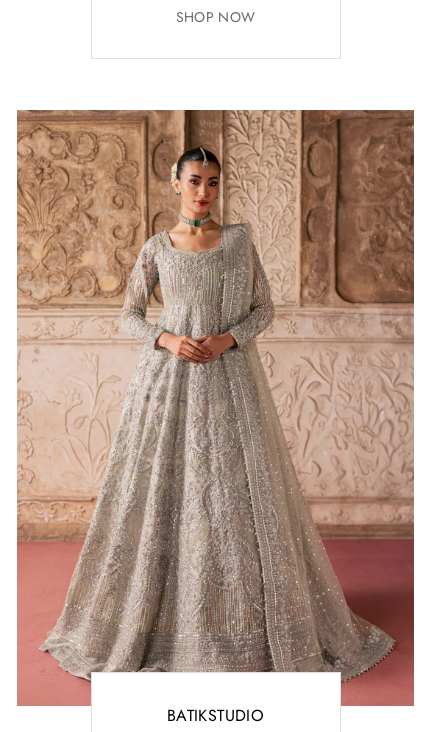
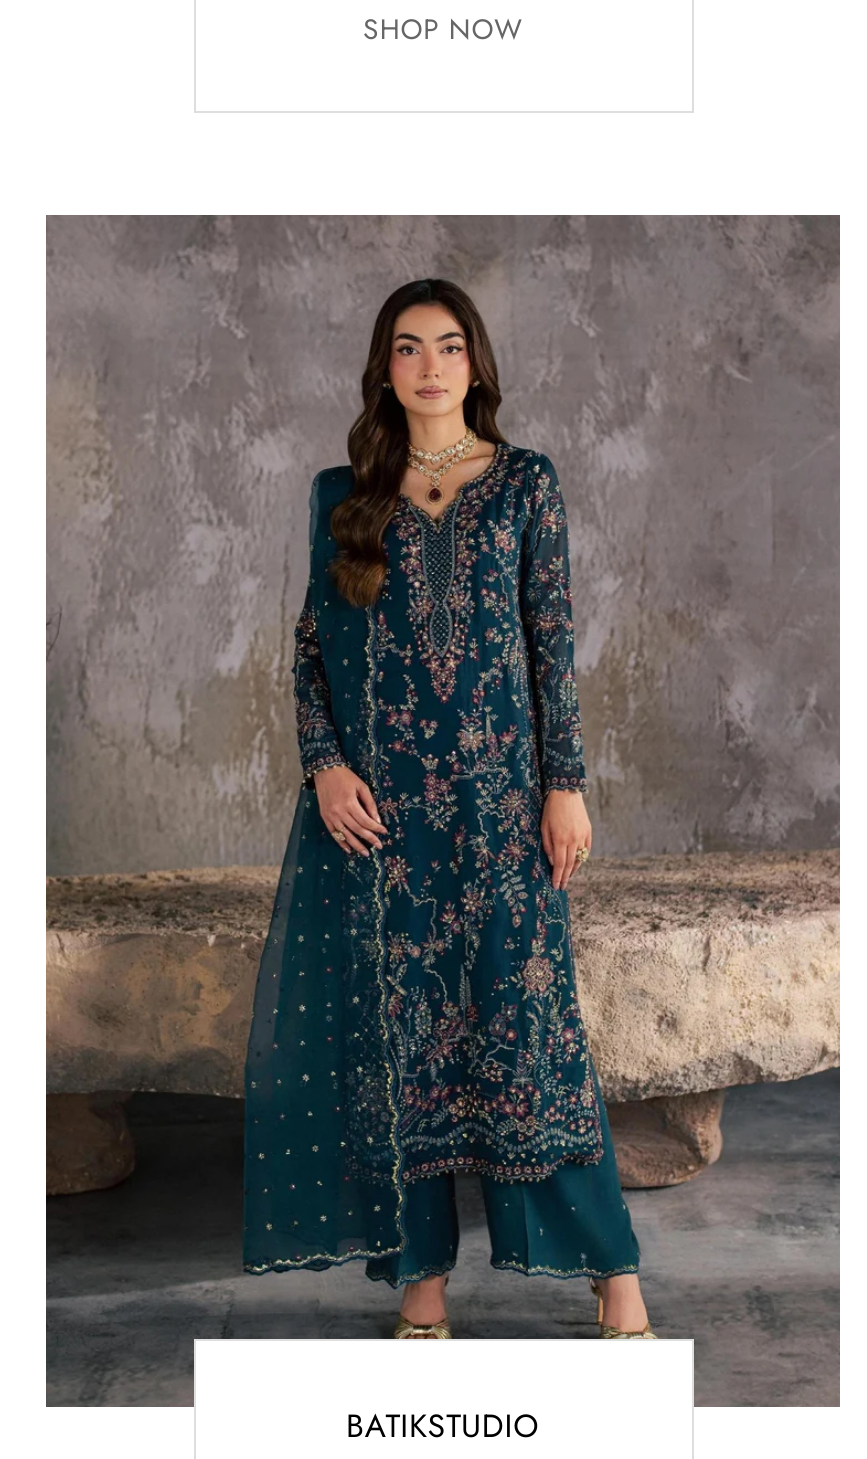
[16,109,415,707] [image] -> [44,215,840,1409] [image]

